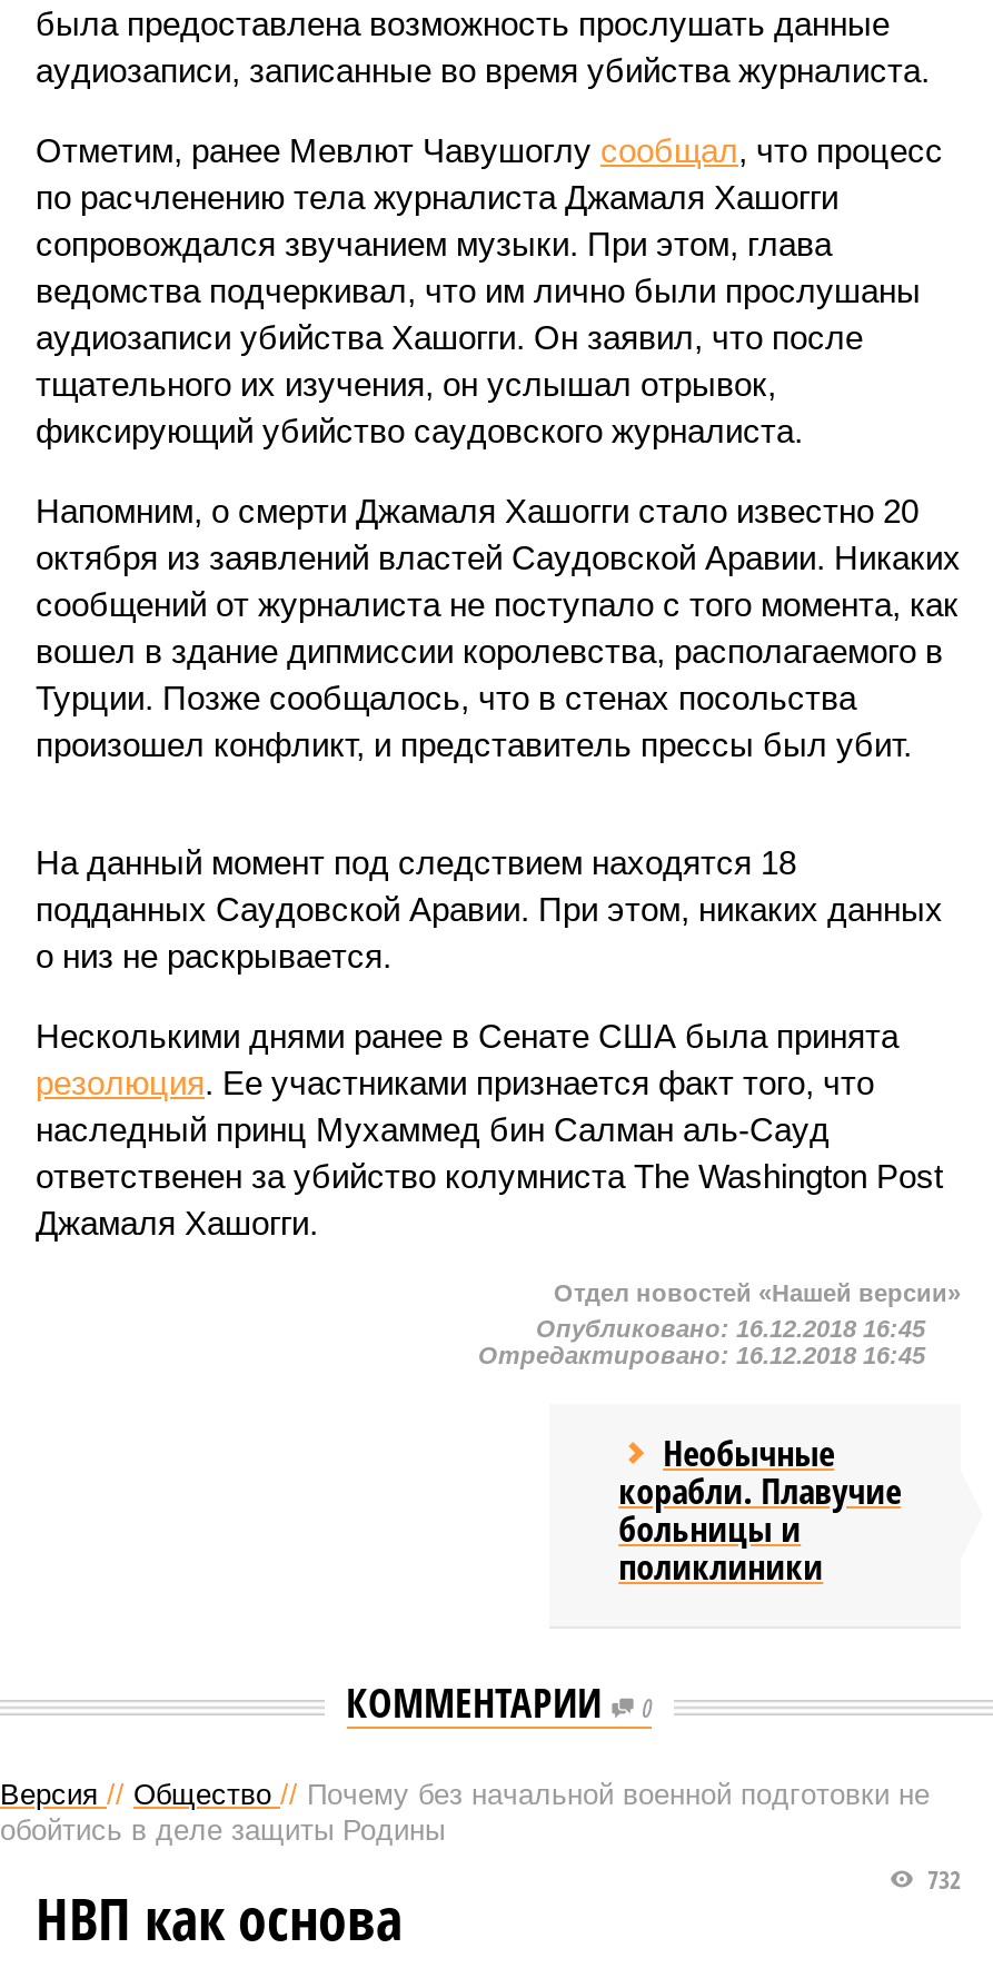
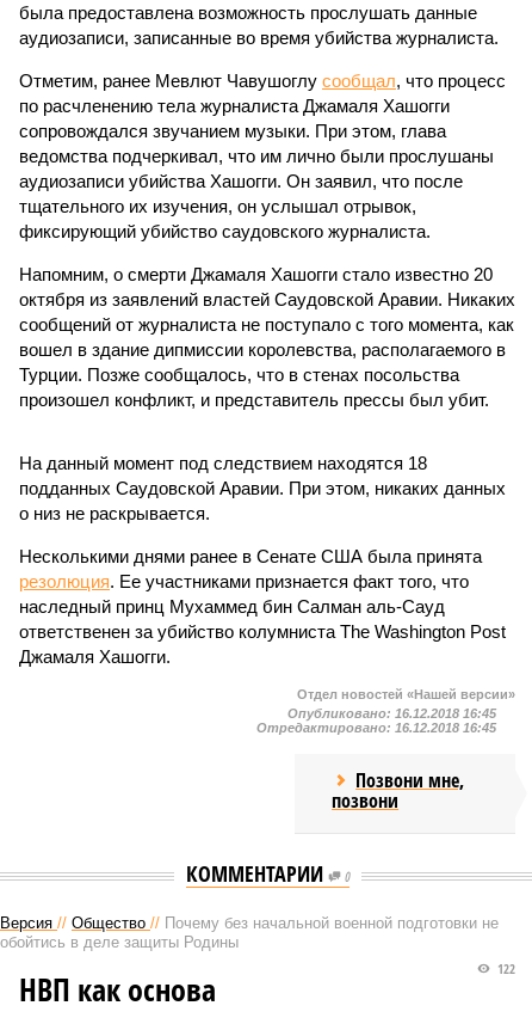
[618,1428,901,1591] Необычные | корабли. Плавучие | больницы и | поликлиники -> [332,767,464,814] Позвони мне, | позвони
[921,1862,961,1896] 732 -> [494,959,515,977] 122

